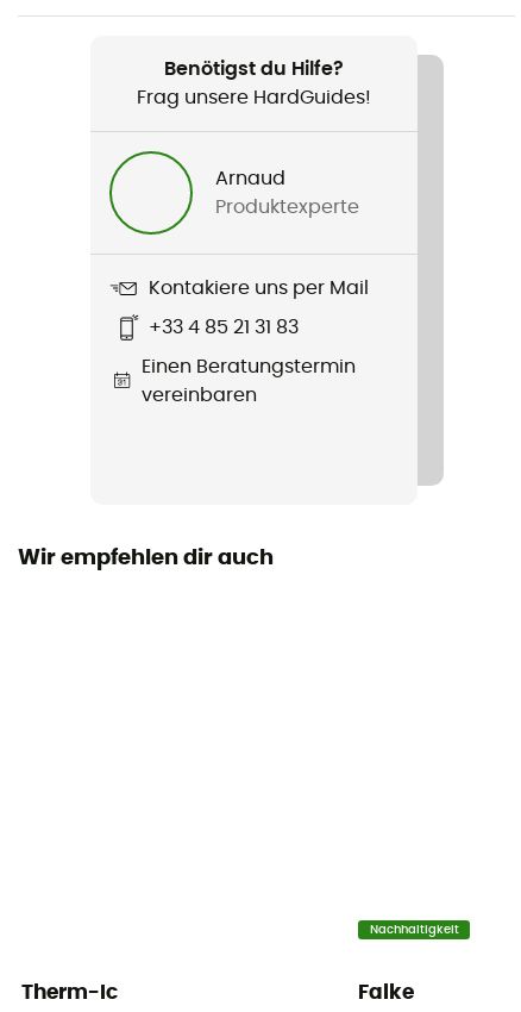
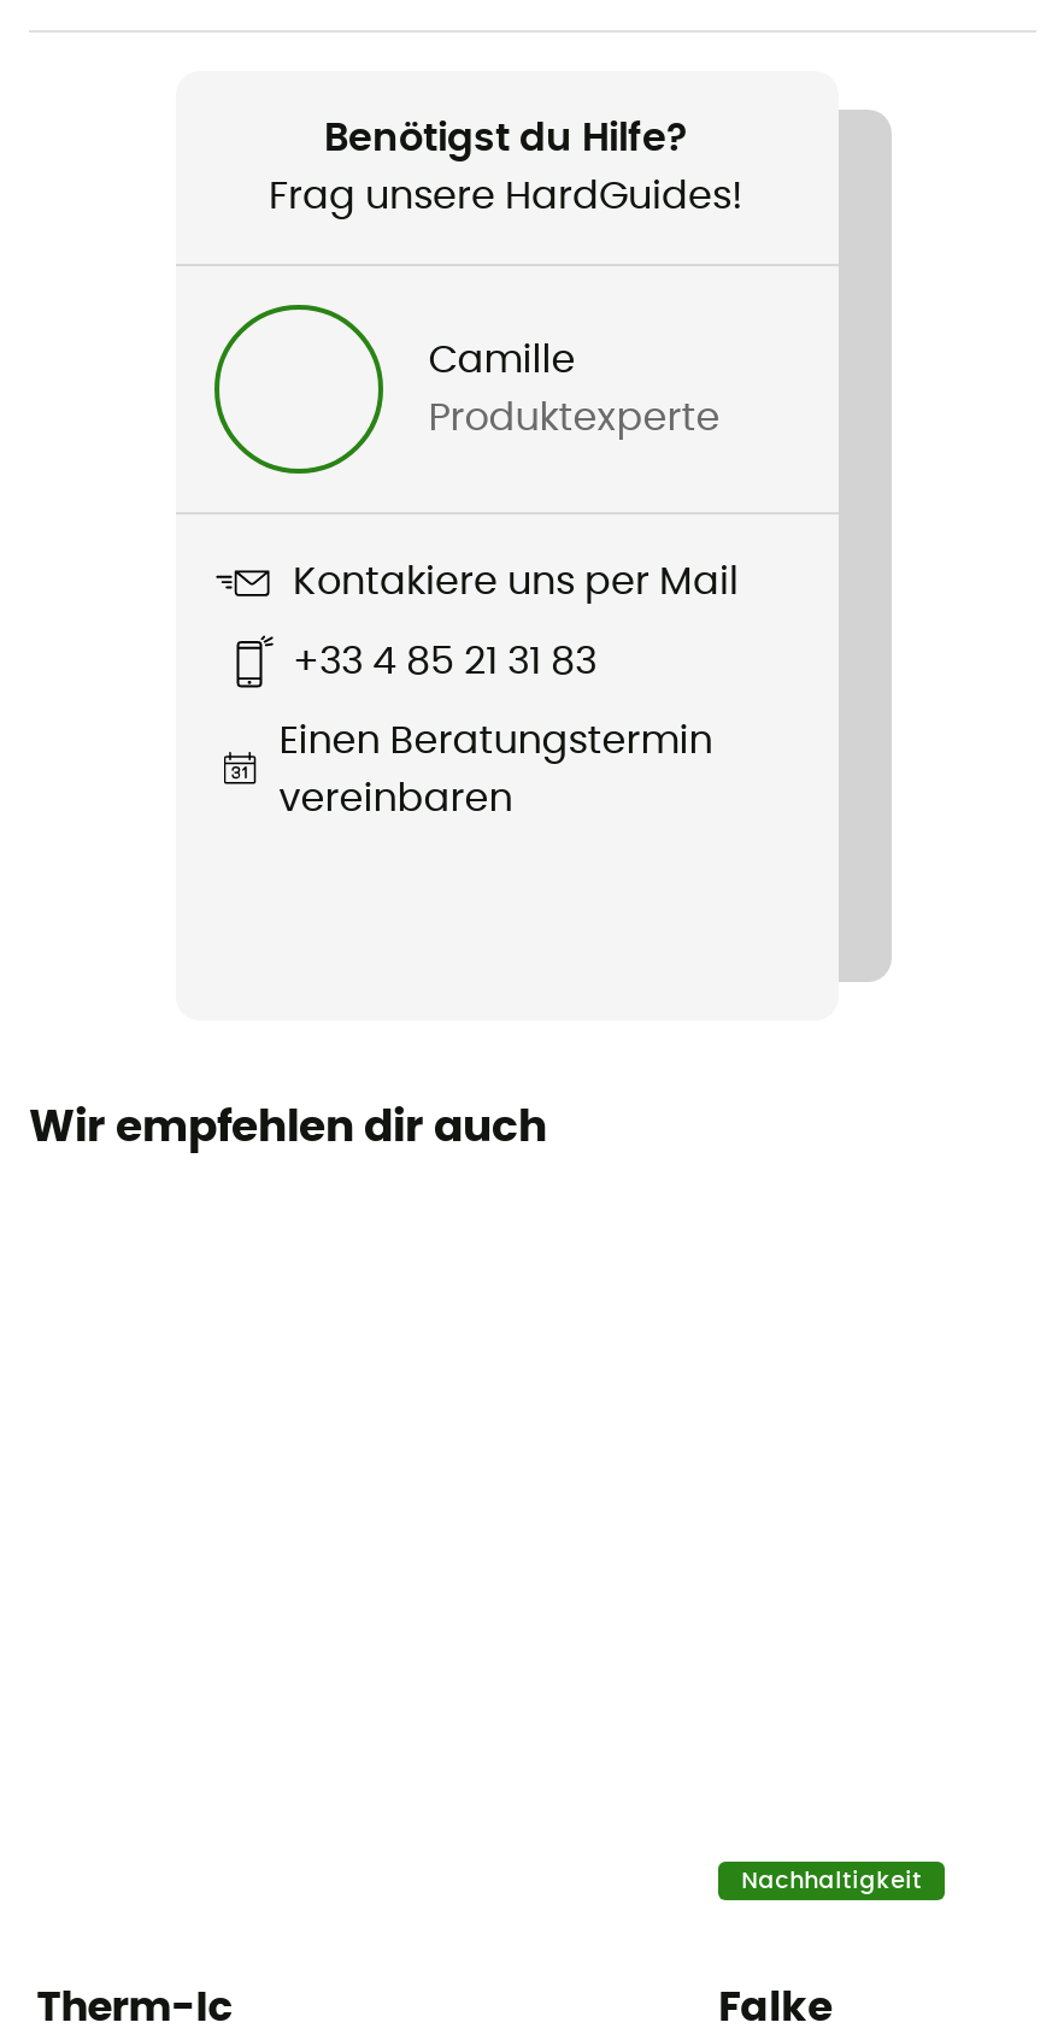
[215,169,285,188] Arnaud -> [428,341,575,379] Camille

